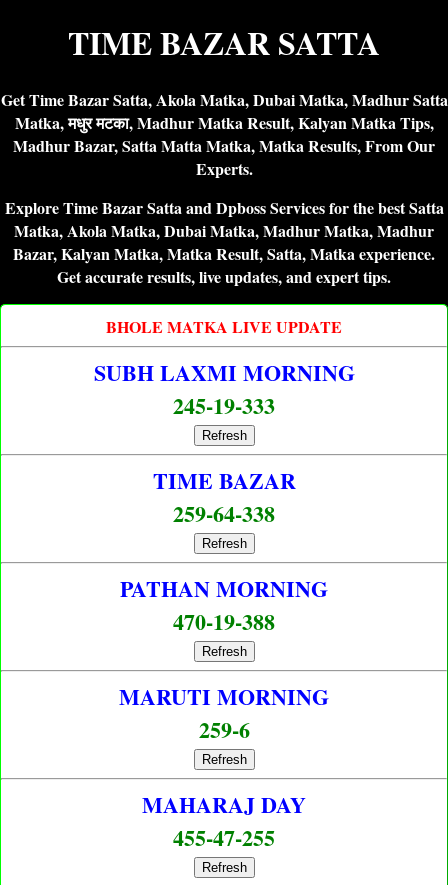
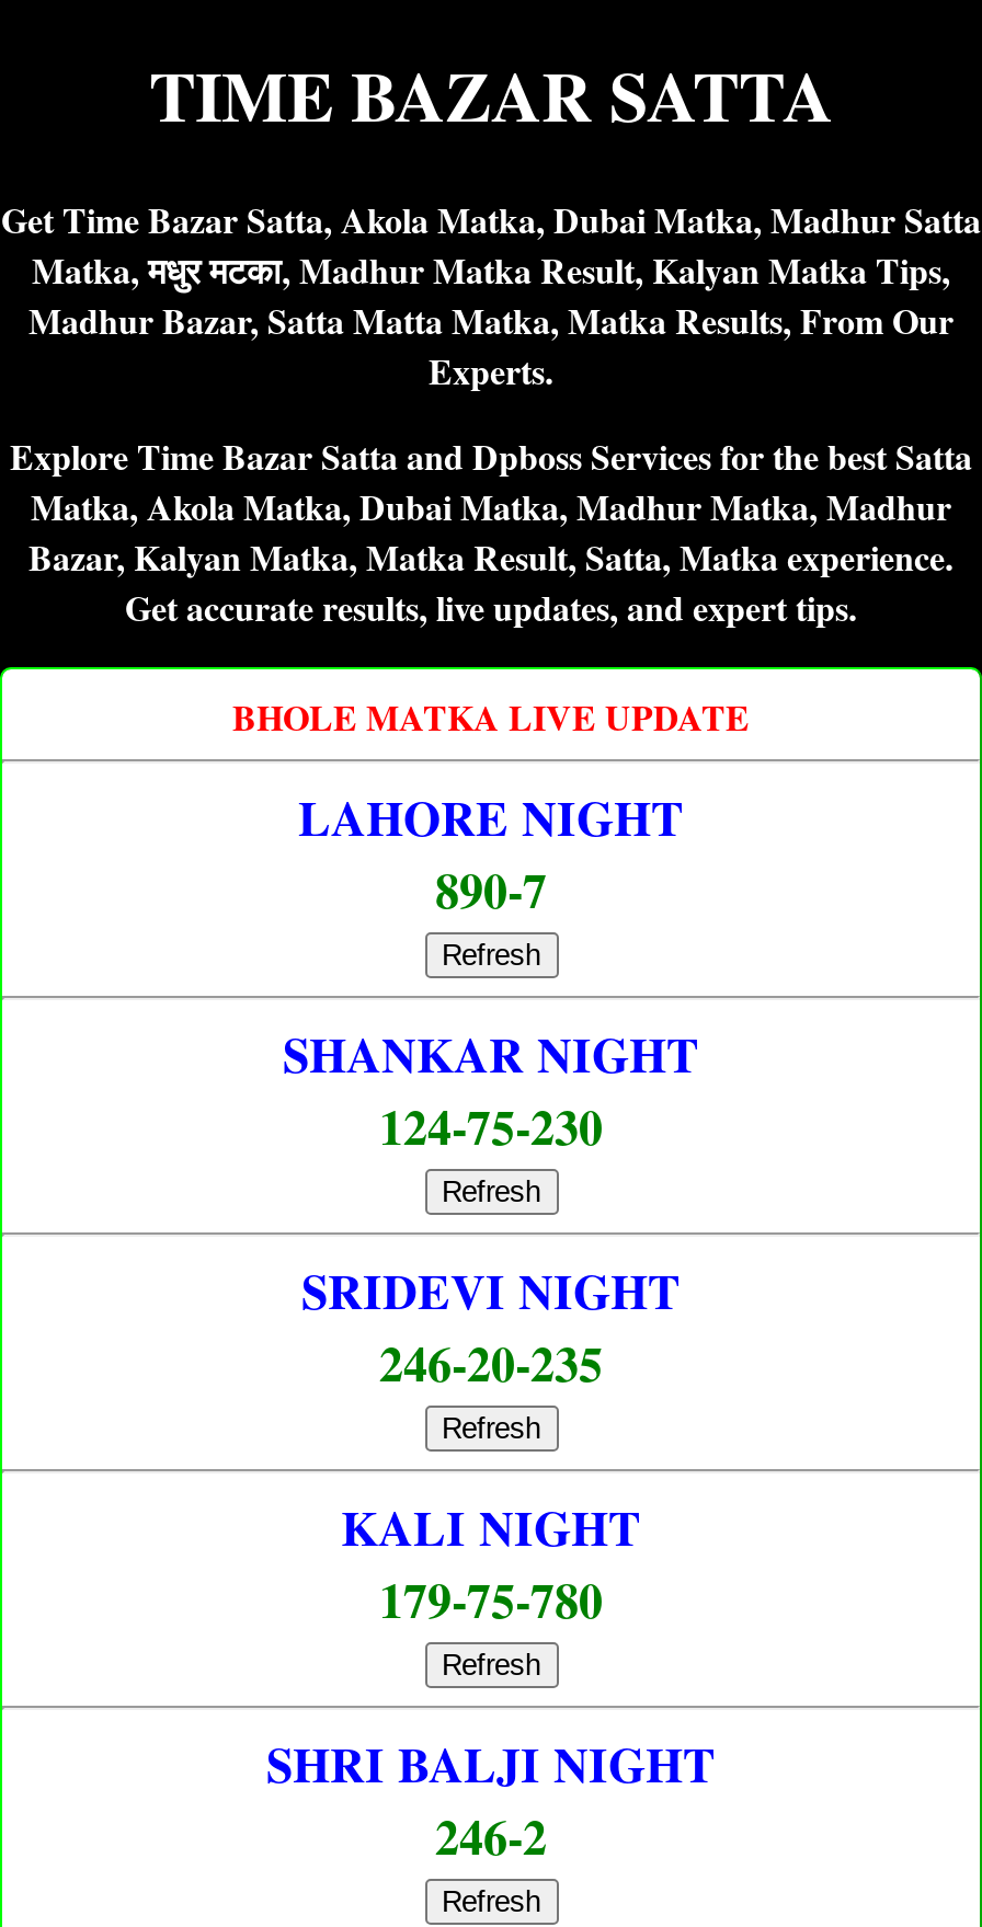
[93,356,354,422] SUBH LAXMI MORNING | 245-19-333 -> [298,781,684,925] LAHORE NIGHT | 890-7
[152,464,295,530] TIME BAZAR | 259-64-338 -> [283,1018,699,1162] SHANKAR NIGHT | 124-75-230
[120,572,328,638] PATHAN MORNING | 470-19-388 -> [301,1254,681,1399] SRIDEVI NIGHT | 246-20-235
[119,680,329,746] MARUTI MORNING | 259-6 -> [341,1491,641,1635] KALI NIGHT | 179-75-780
[142,788,306,854] MAHARAJ DAY | 455-47-255 -> [266,1727,716,1872] SHRI BALJI NIGHT | 246-2

